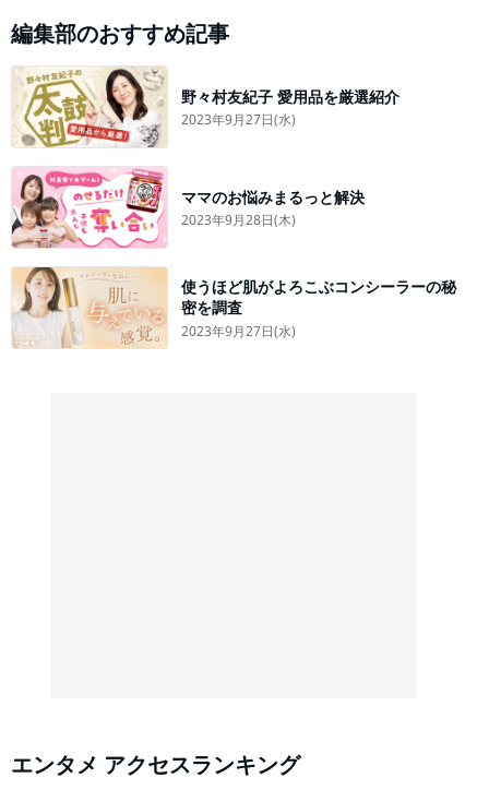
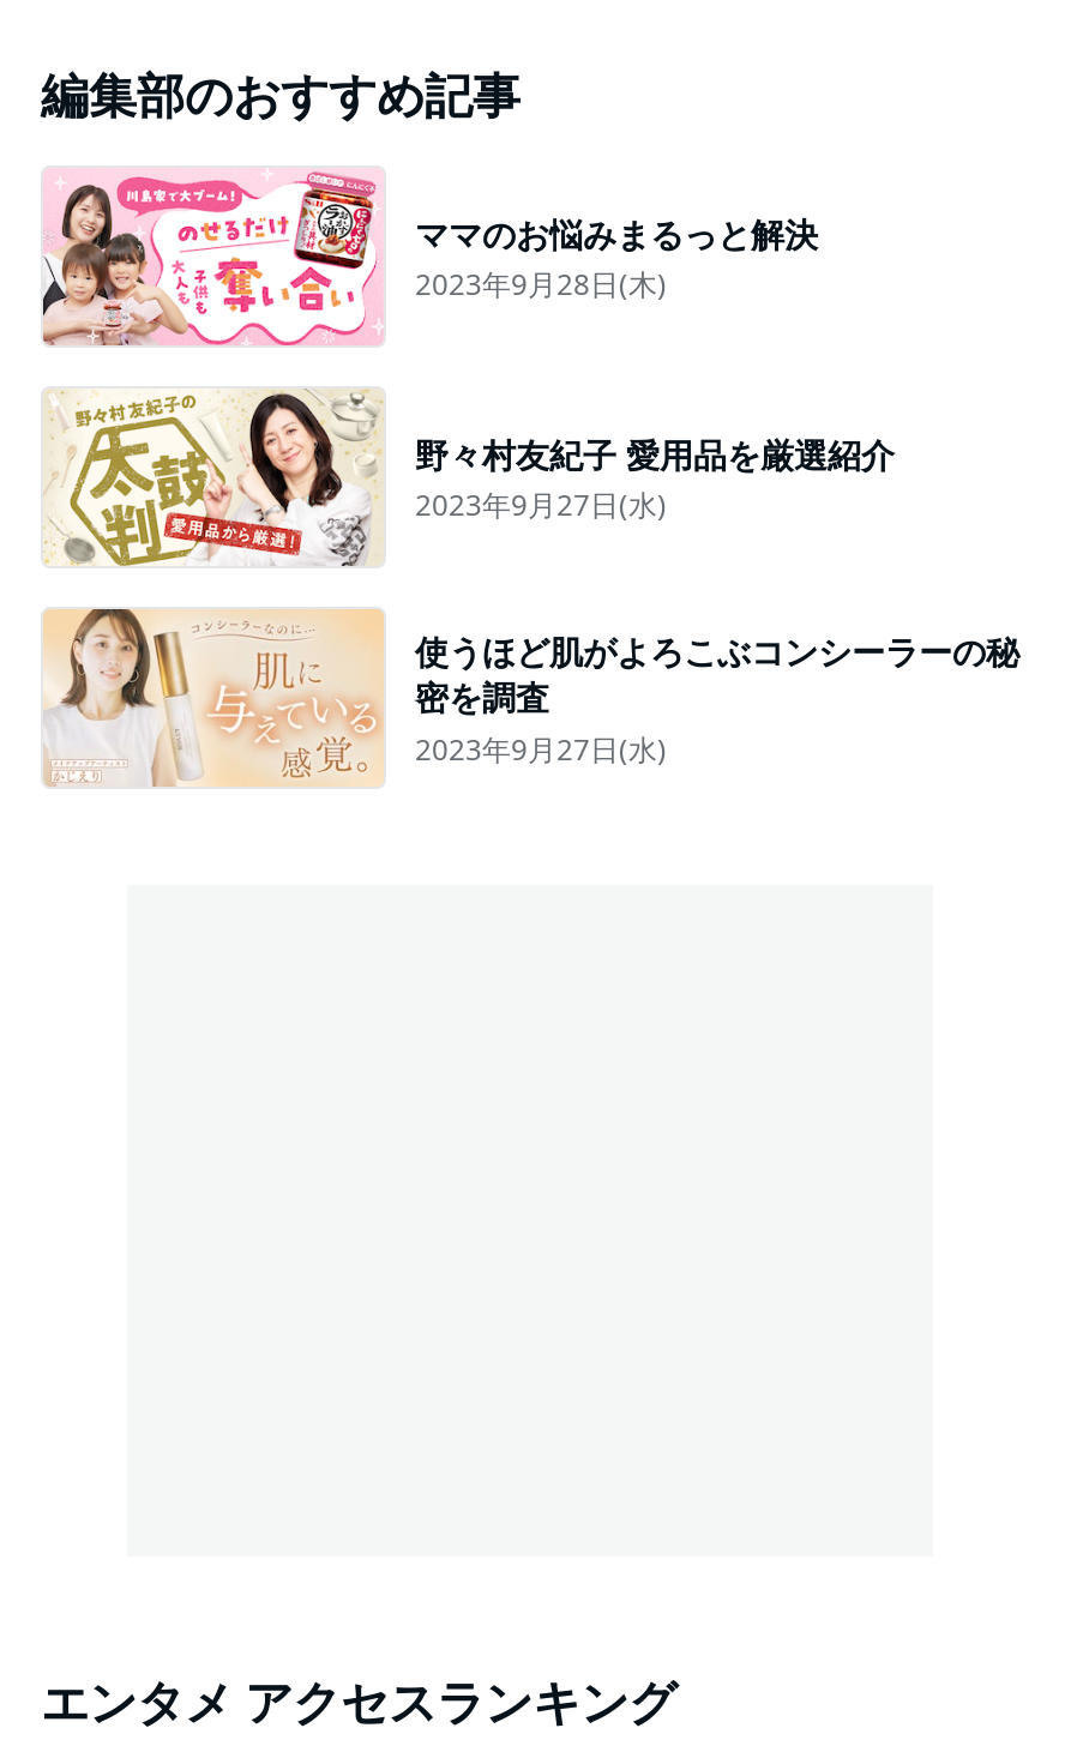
moved [12,65,400,149] -> [43,386,895,571]: [image] | 野々村友紀子 愛用品を厳選紹介 | 2023年9月27日(水)
moved [11,167,365,249] -> [41,170,818,348]: [image] | ママのお悩みまるっと解決 | 2023年9月28日(木)

